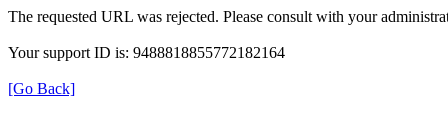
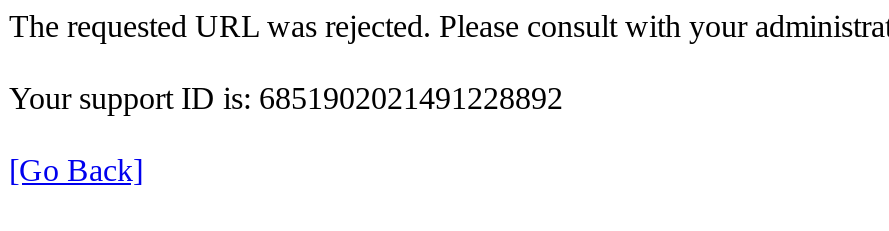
[8,44,285,61] Your support ID is: 9488818855772182164 -> [9,81,563,115] Your support ID is: 6851902021491228892

